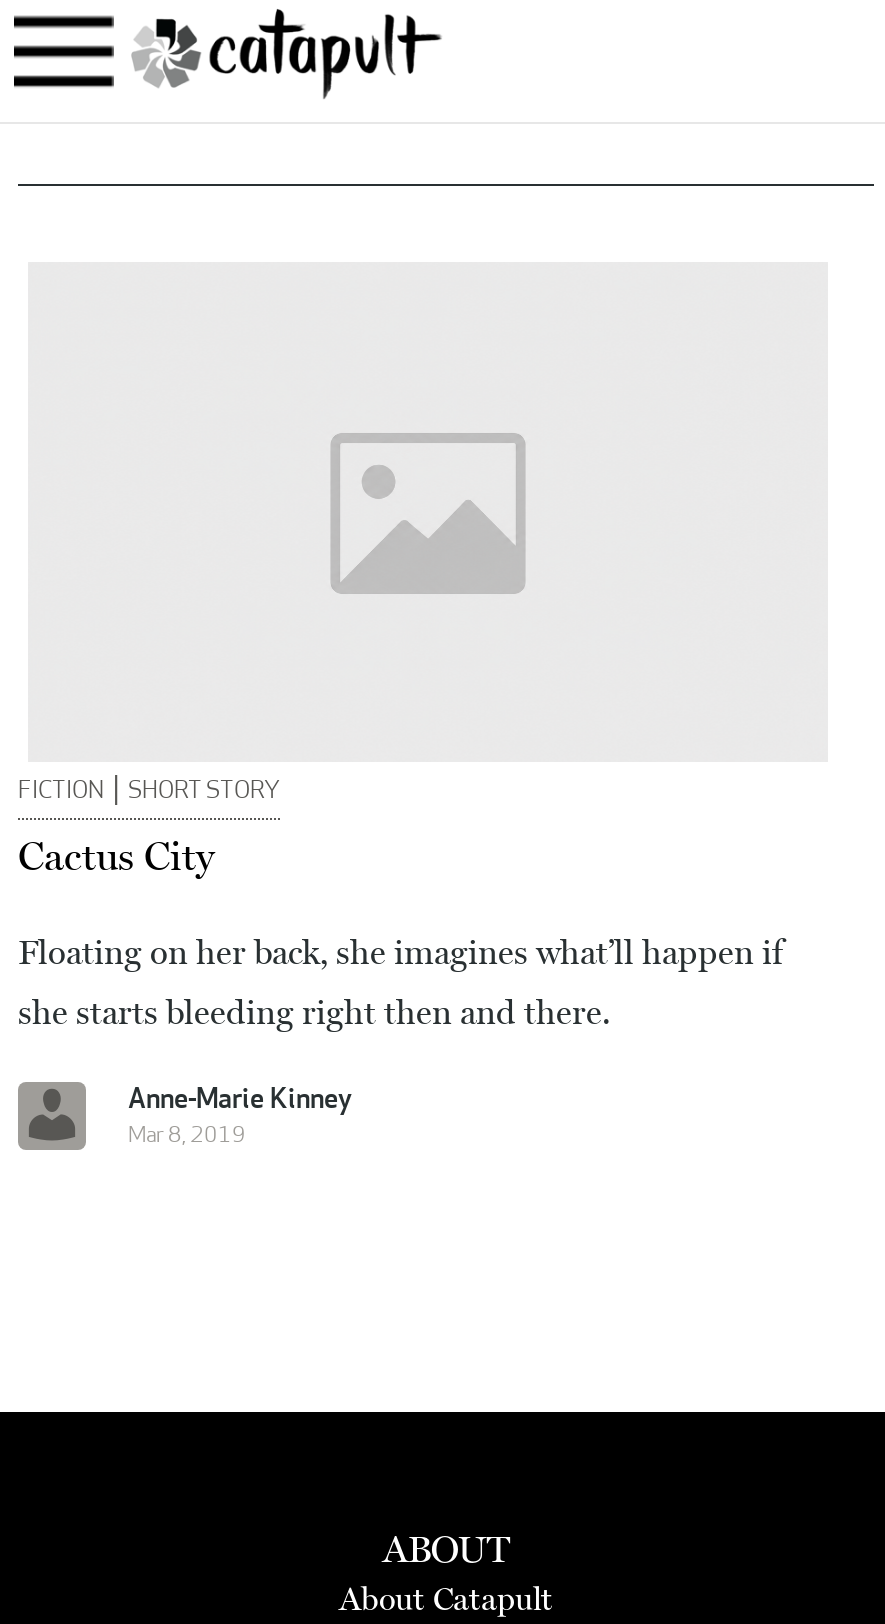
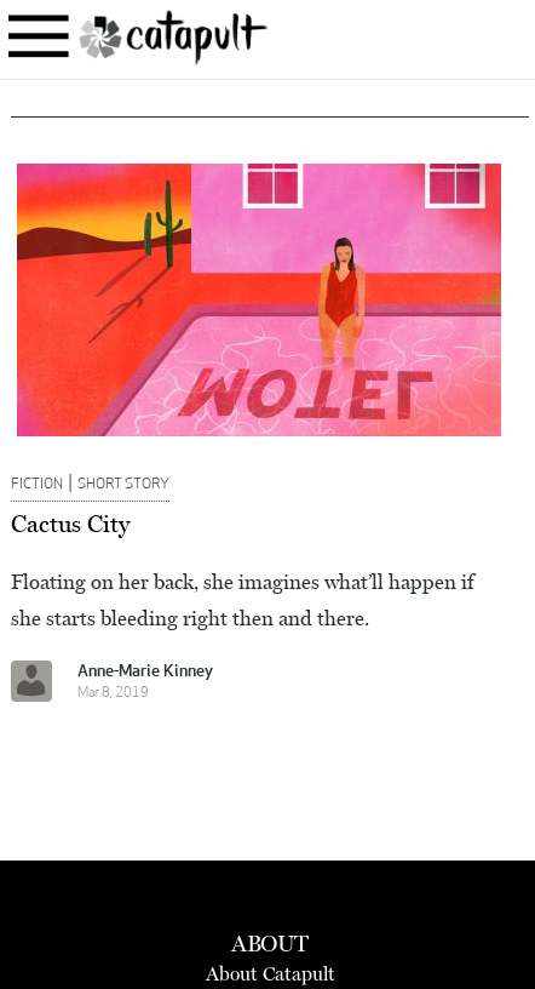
none -> [16,162,502,438] [image]

